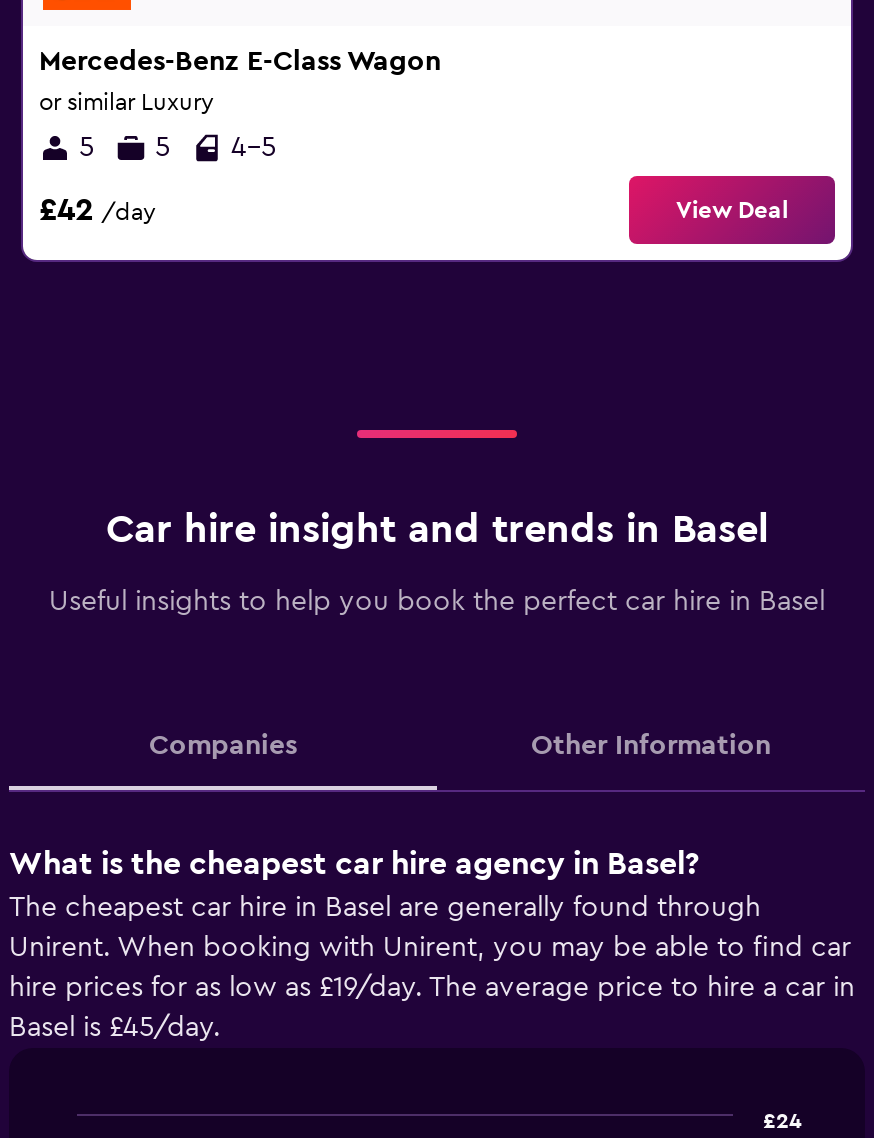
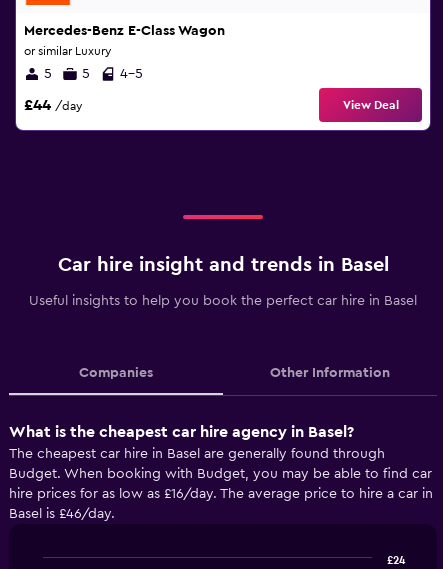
[39,194,155,226] £42 /day -> [24,97,82,113] £44 /day
[9,934,851,962] Unirent. When booking with Unirent, you may be able to find car -> [9,467,432,481] Budget. When booking with Budget, you may be able to find car
[9,974,855,1002] hire prices for as low as £19/day. The average price to hire a car in -> [9,487,433,501] hire prices for as low as £16/day. The average price to hire a car in
[9,1014,221,1042] Basel is £45/day. -> [9,507,115,521] Basel is £46/day.

